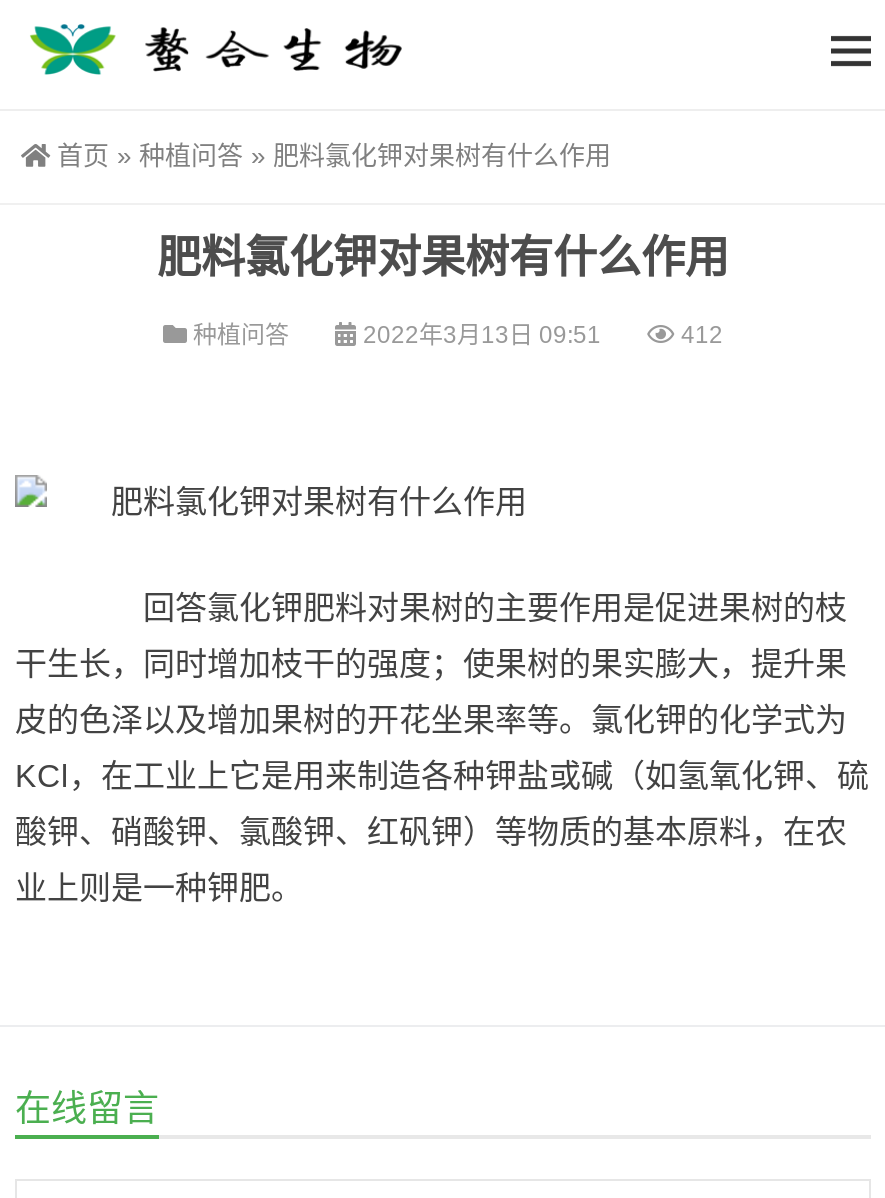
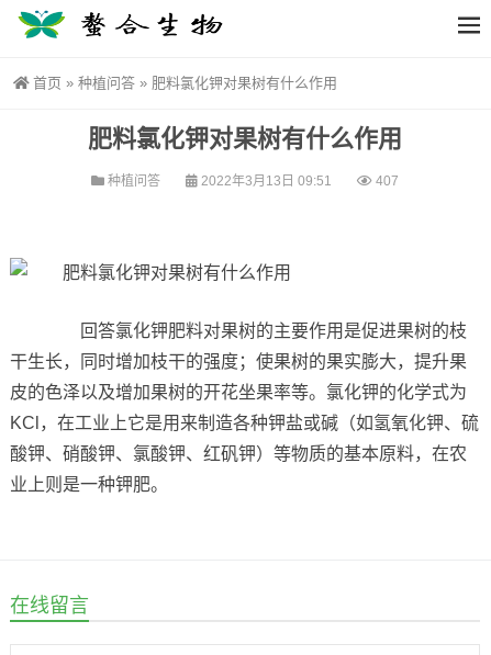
[675,321,723,349] 412 -> [372,173,399,189] 407

